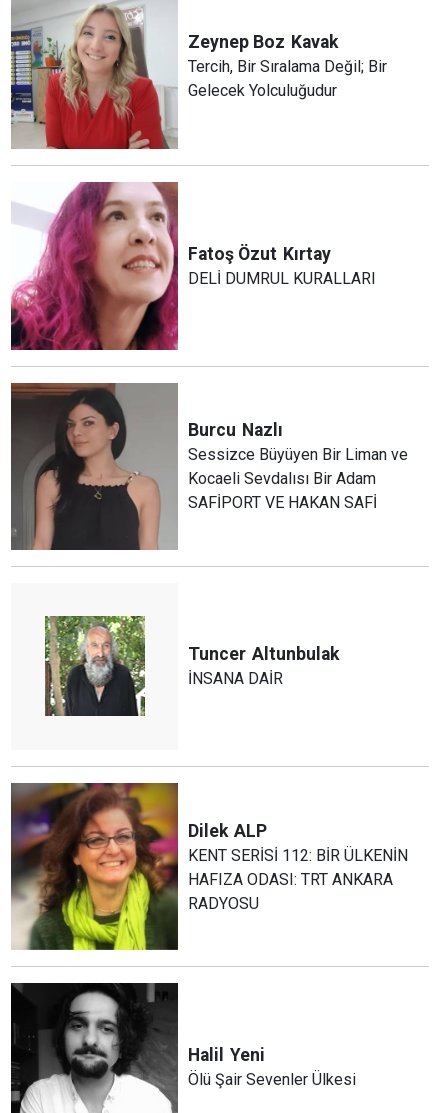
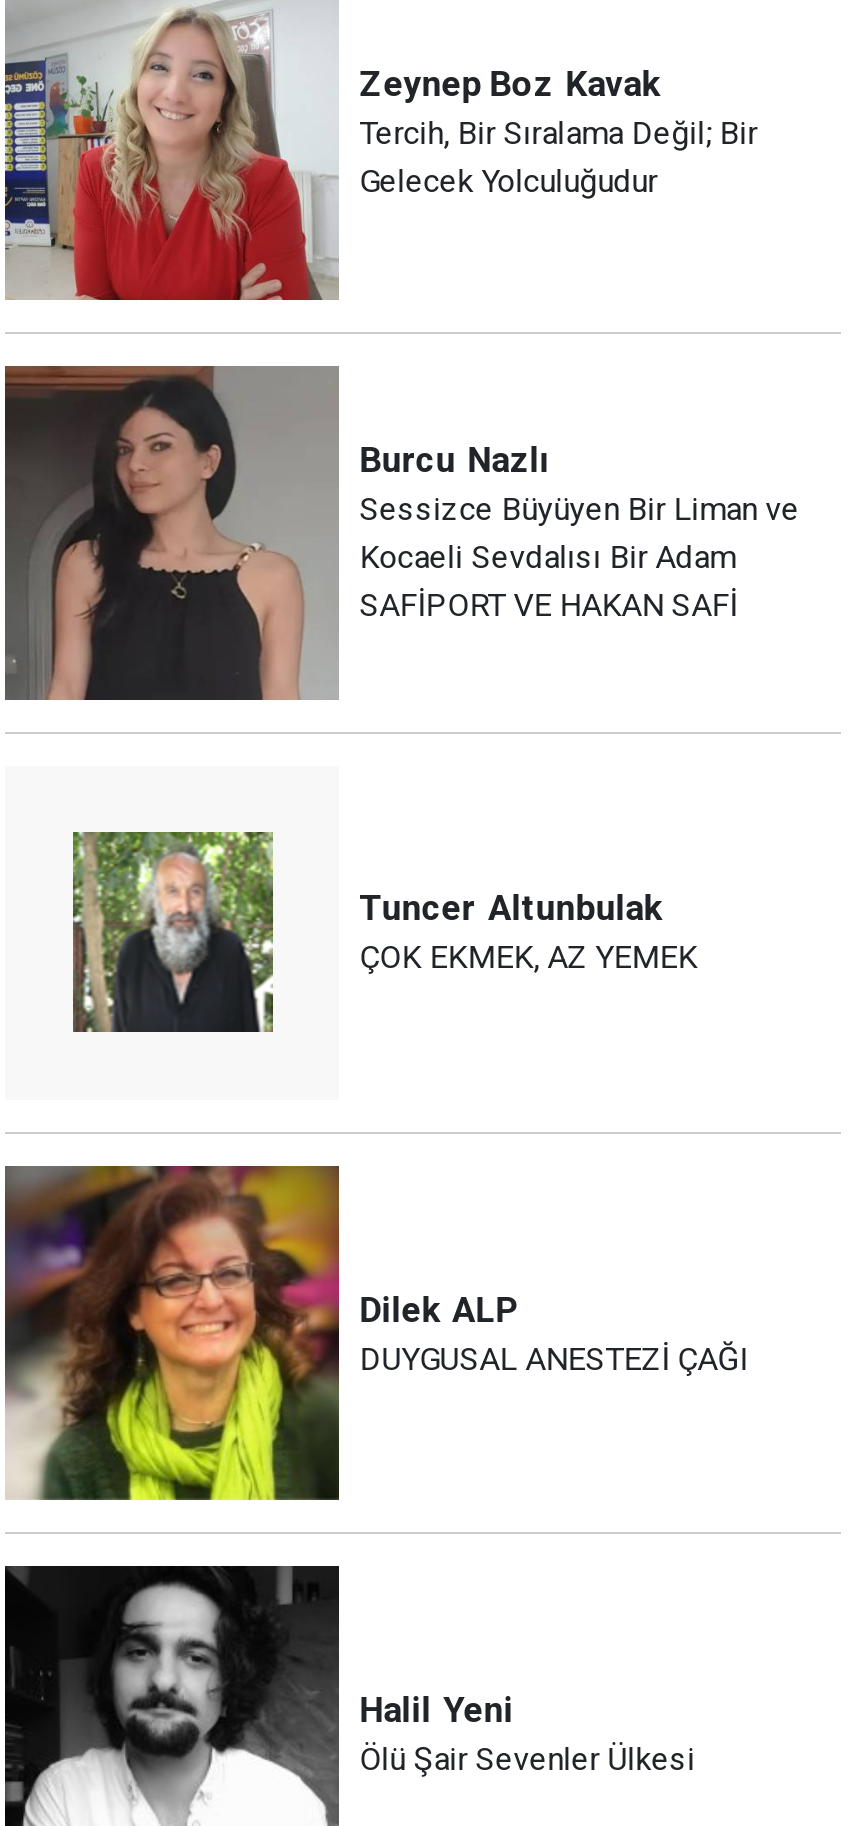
[10,182,376,351] [image] | Fatoş Özut Kırtay | DELİ DUMRUL KURALLARI -> none
[188,669,283,688] İNSANA DAİR -> [359,938,697,976] ÇOK EKMEK, AZ YEMEK
[188,845,408,912] KENT SERİSİ 112: BİR ÜLKENİN | HAFIZA ODASI: TRT ANKARA | RADYOSU -> [359,1339,749,1377] DUYGUSAL ANESTEZİ ÇAĞI

